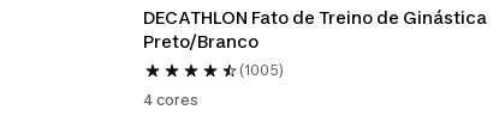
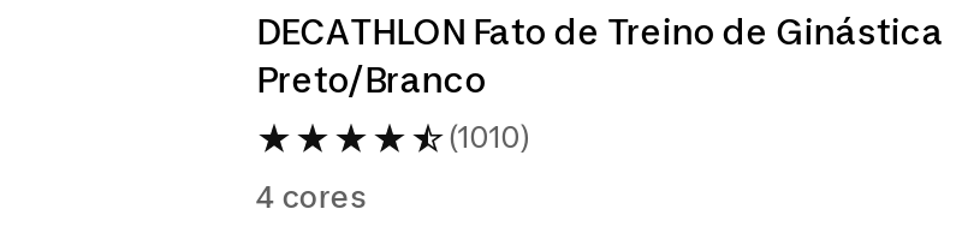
[240,61,284,79] (1005) -> [448,119,530,155] (1010)

